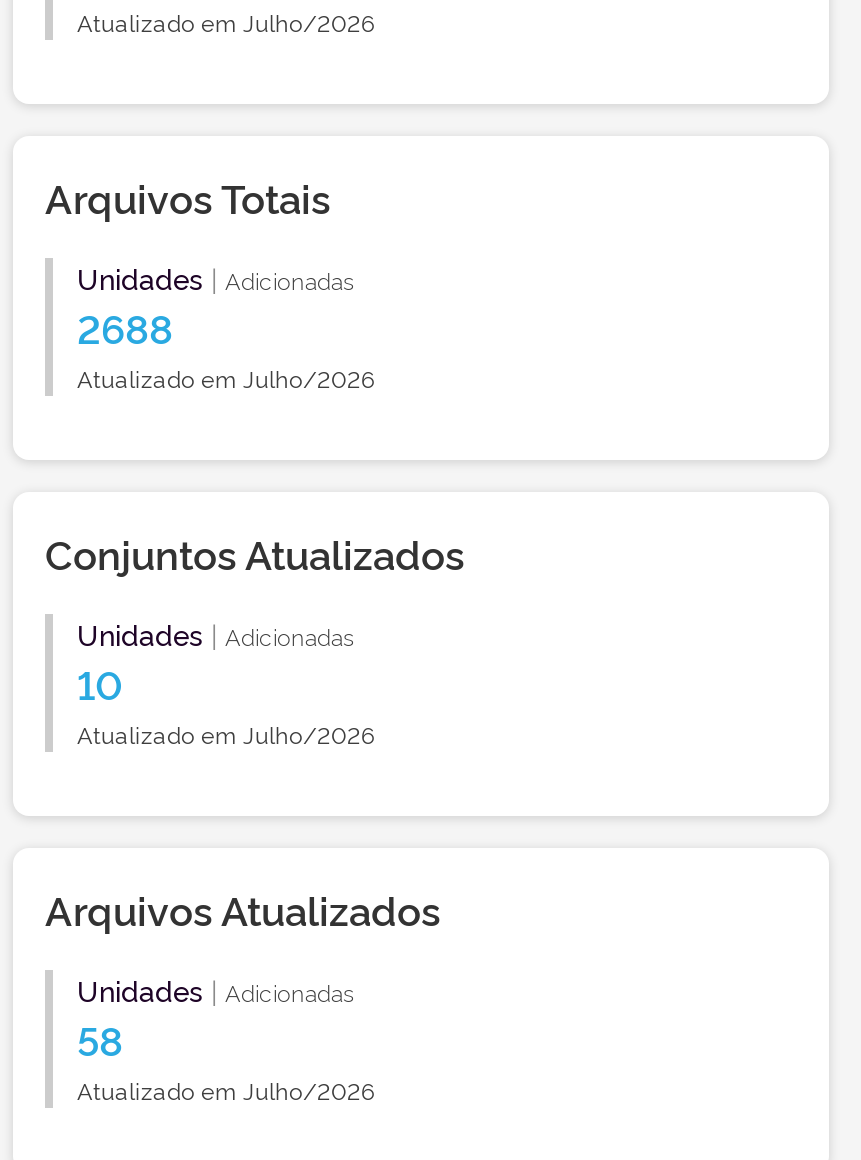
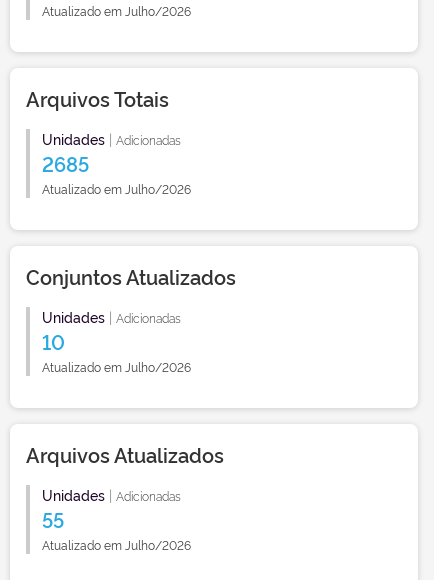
[77,297,173,353] 2688 -> [42,148,89,176] 2685
[77,1009,123,1065] 58 -> [42,504,64,532] 55

